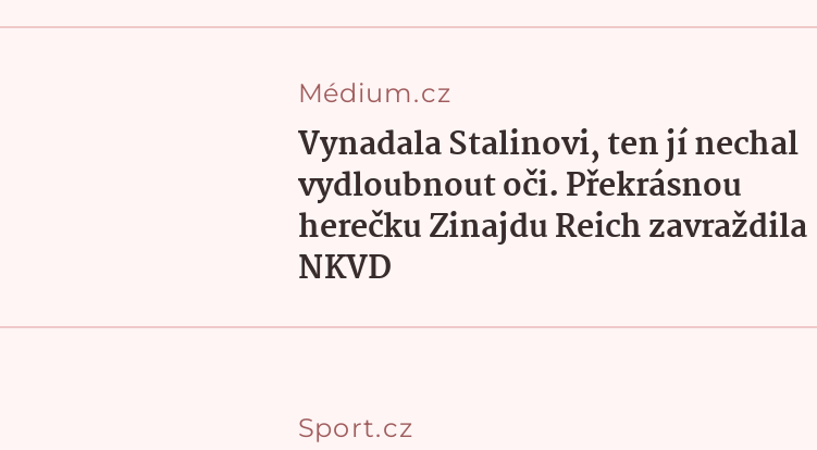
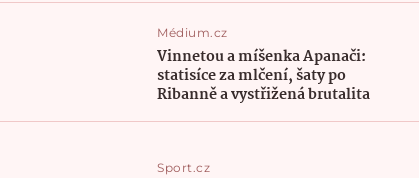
[298,120,807,296] Vynadala Stalinovi, ten jí nechal | vydloubnout oči. Překrásnou | herečku Zinajdu Reich zavraždila | NKVD -> [157,45,370,107] Vinnetou a míšenka Apanači: | statisíce za mlčení, šaty po | Ribanně a vystřižená brutalita

